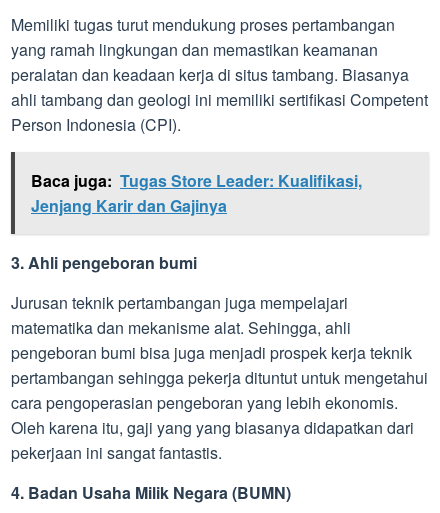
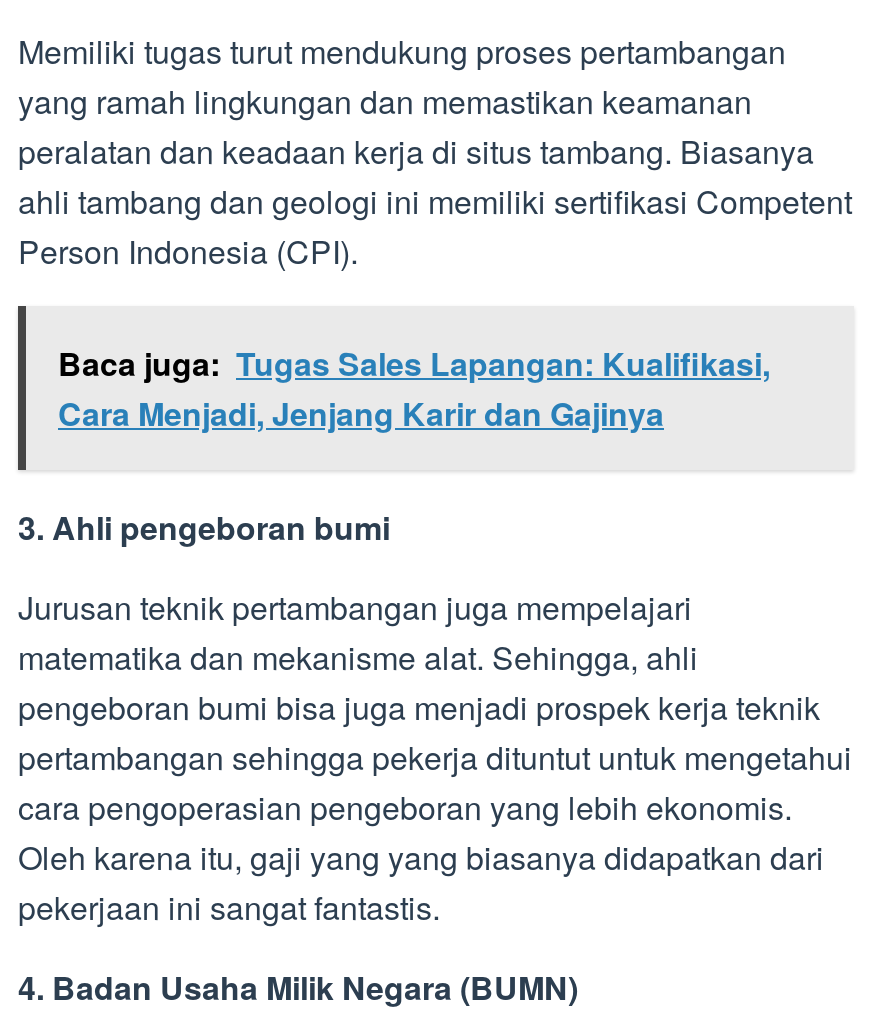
[31,169,362,217] Baca juga: Tugas Store Leader: Kualifikasi, | Jenjang Karir dan Gajinya -> [58,340,770,436] Baca juga: Tugas Sales Lapangan: Kualifikasi, | Cara Menjadi, Jenjang Karir dan Gajinya

